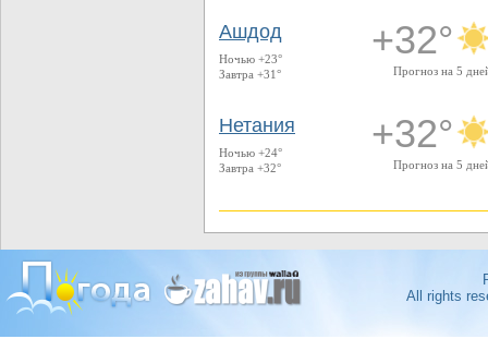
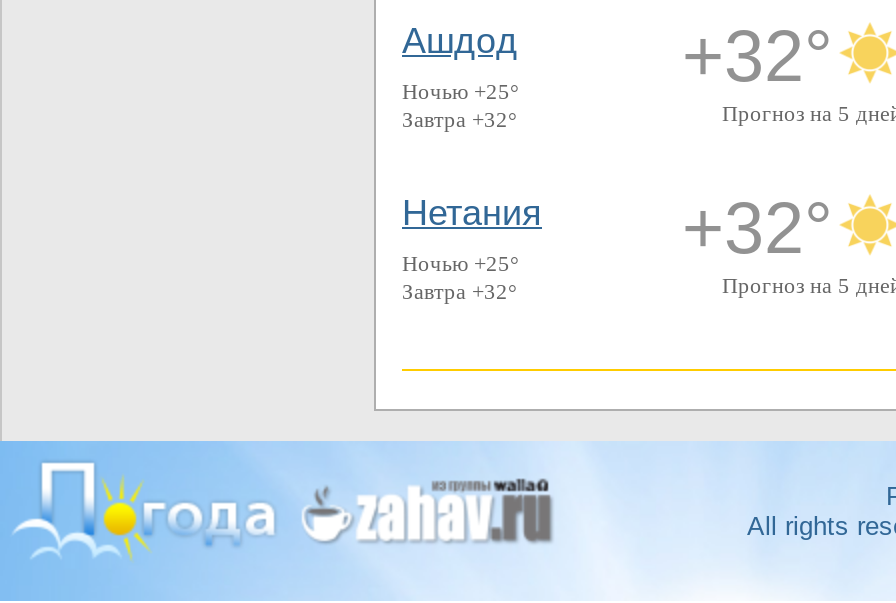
[219,52,282,65] Ночью +23° -> [402,79,518,103] Ночью +25°
[219,68,281,81] Завтра +31° -> [402,107,516,131] Завтра +32°
[219,146,282,159] Ночью +24° -> [402,251,518,275] Ночью +25°

